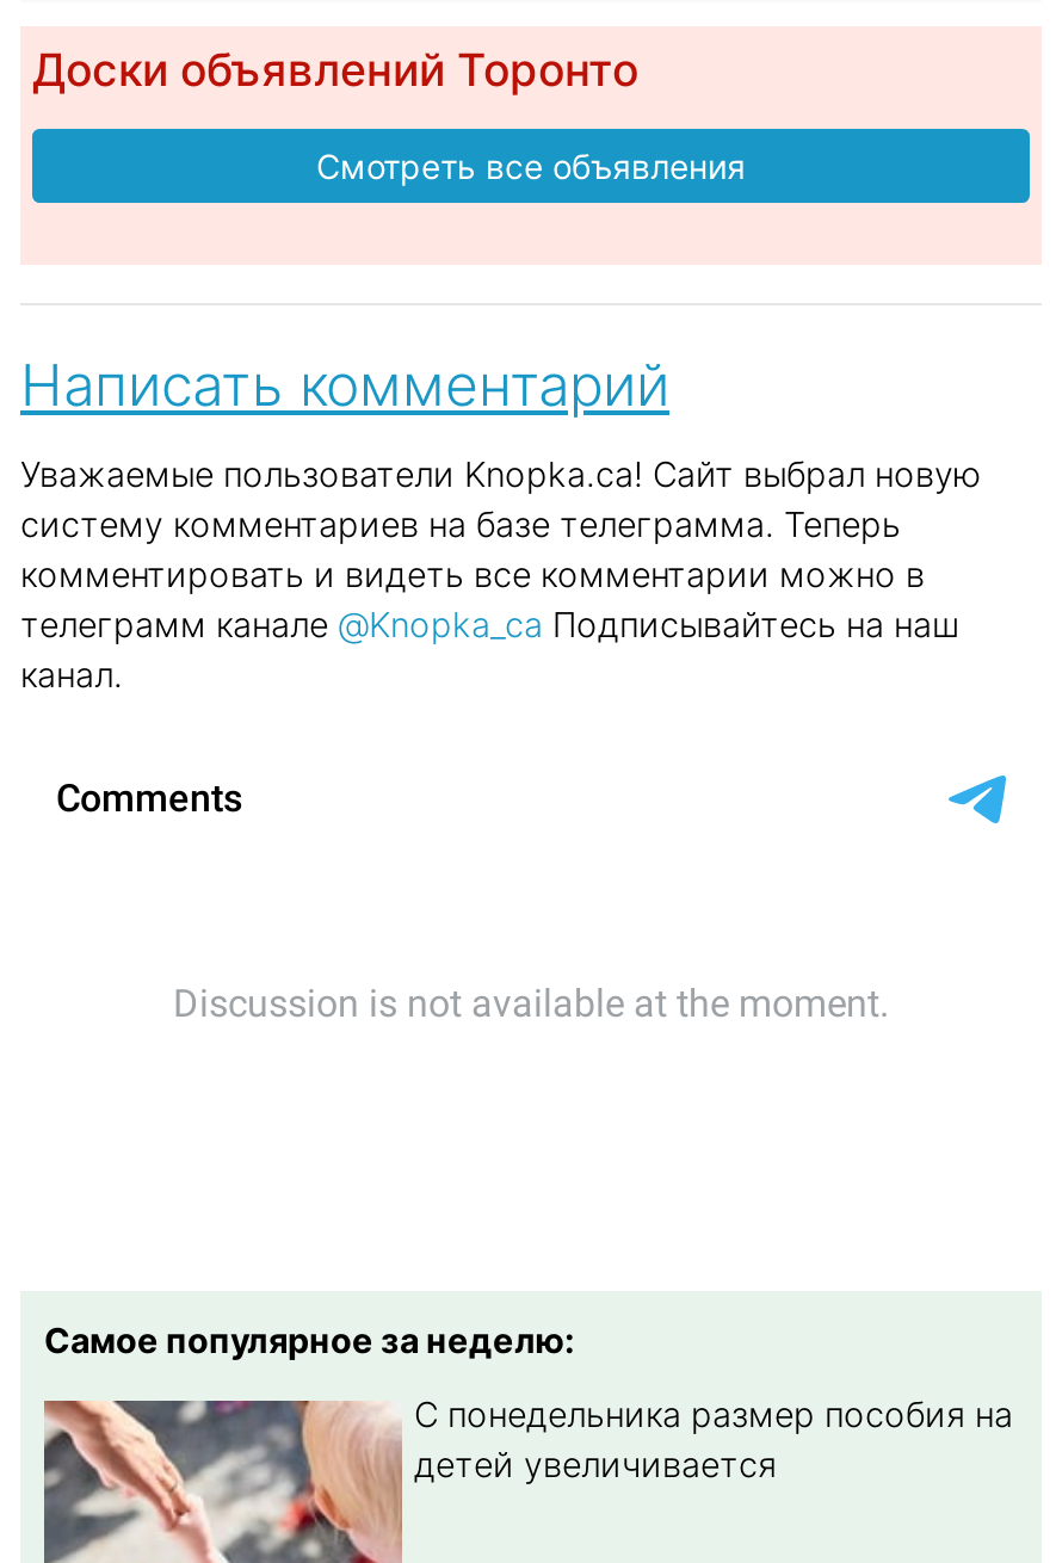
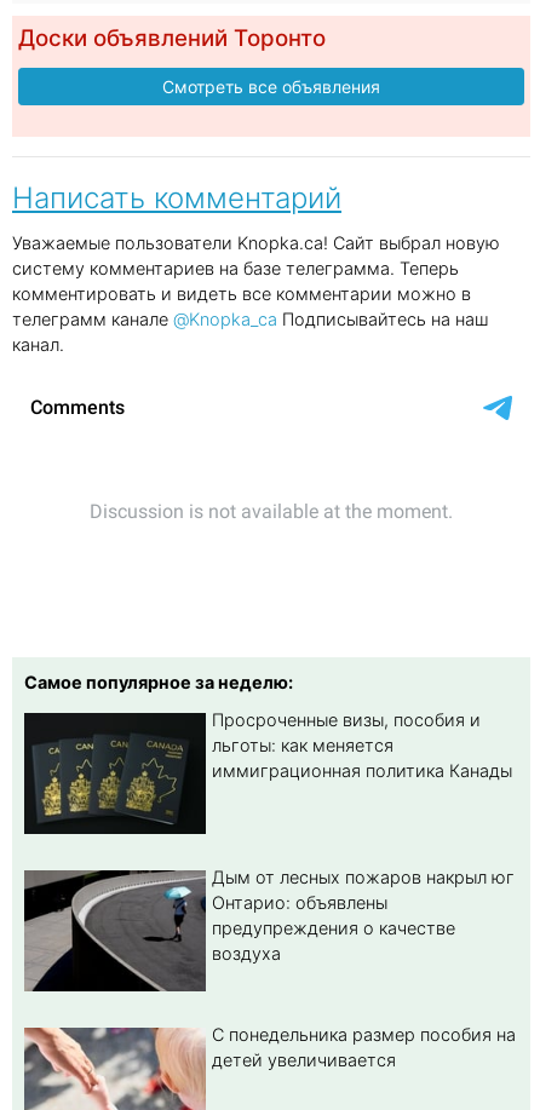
none -> [23,710,512,836] [image] | Просроченные визы, пособия и | льготы: как меняется | иммиграционная политика Канады
none -> [24,867,515,993] [image] | Дым от лесных пожаров накрыл юг | Онтарио: объявлены | предупреждения о качестве | воздуха

